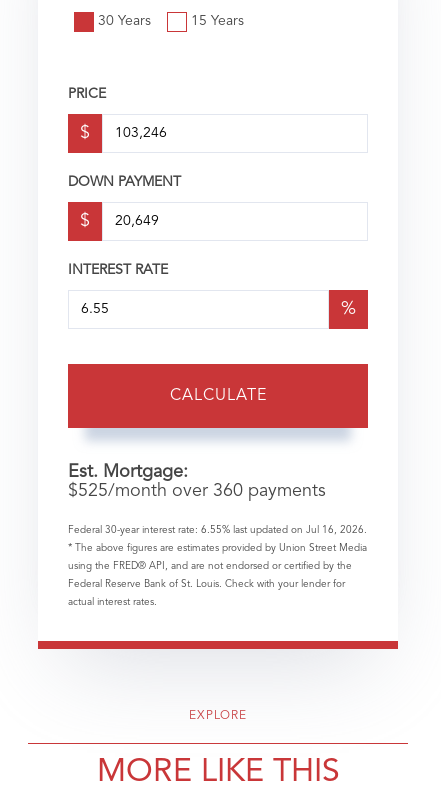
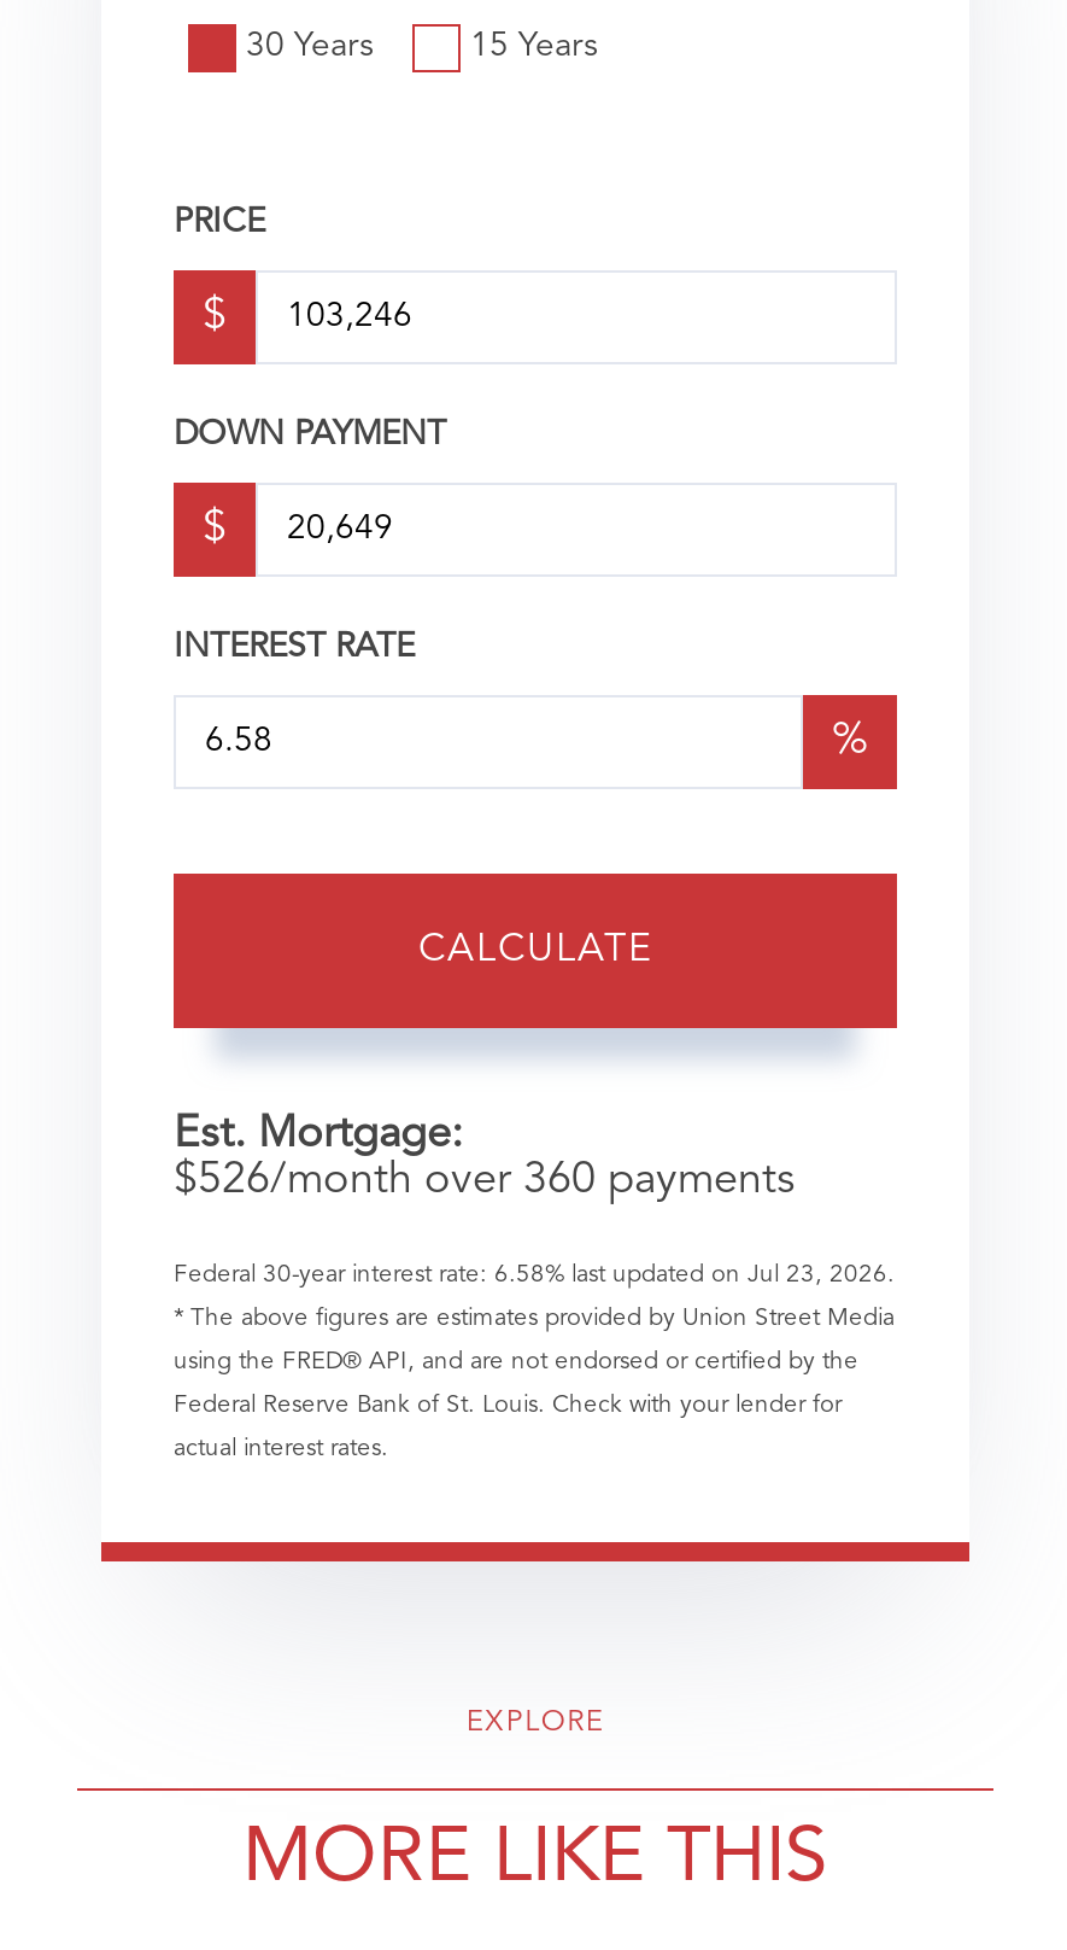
[68,482,326,500] $525/month over 360 payments -> [174,1158,796,1202] $526/month over 360 payments
[68,525,367,535] Federal 30-year interest rate: 6.55% last updated on Jul 16, 2026. -> [174,1262,895,1286] Federal 30-year interest rate: 6.58% last updated on Jul 23, 2026.

